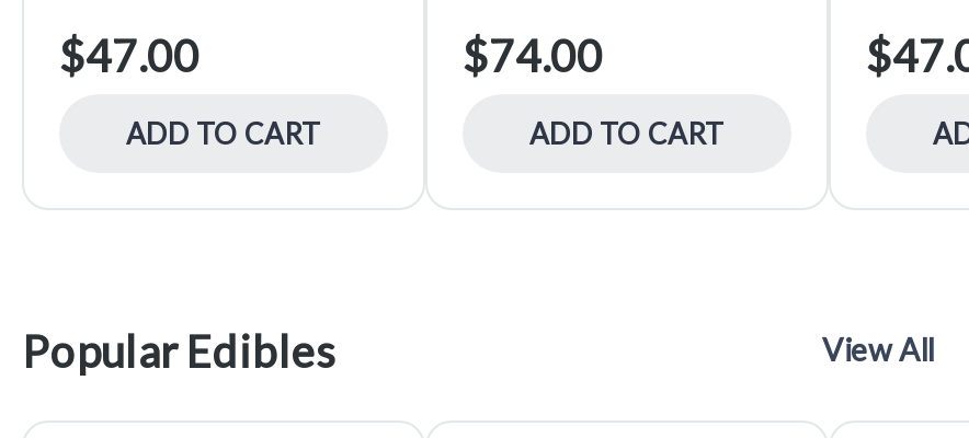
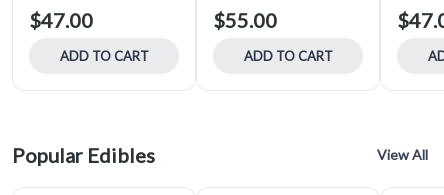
[463,29,603,82] $74.00 -> [213,8,277,32] $55.00

